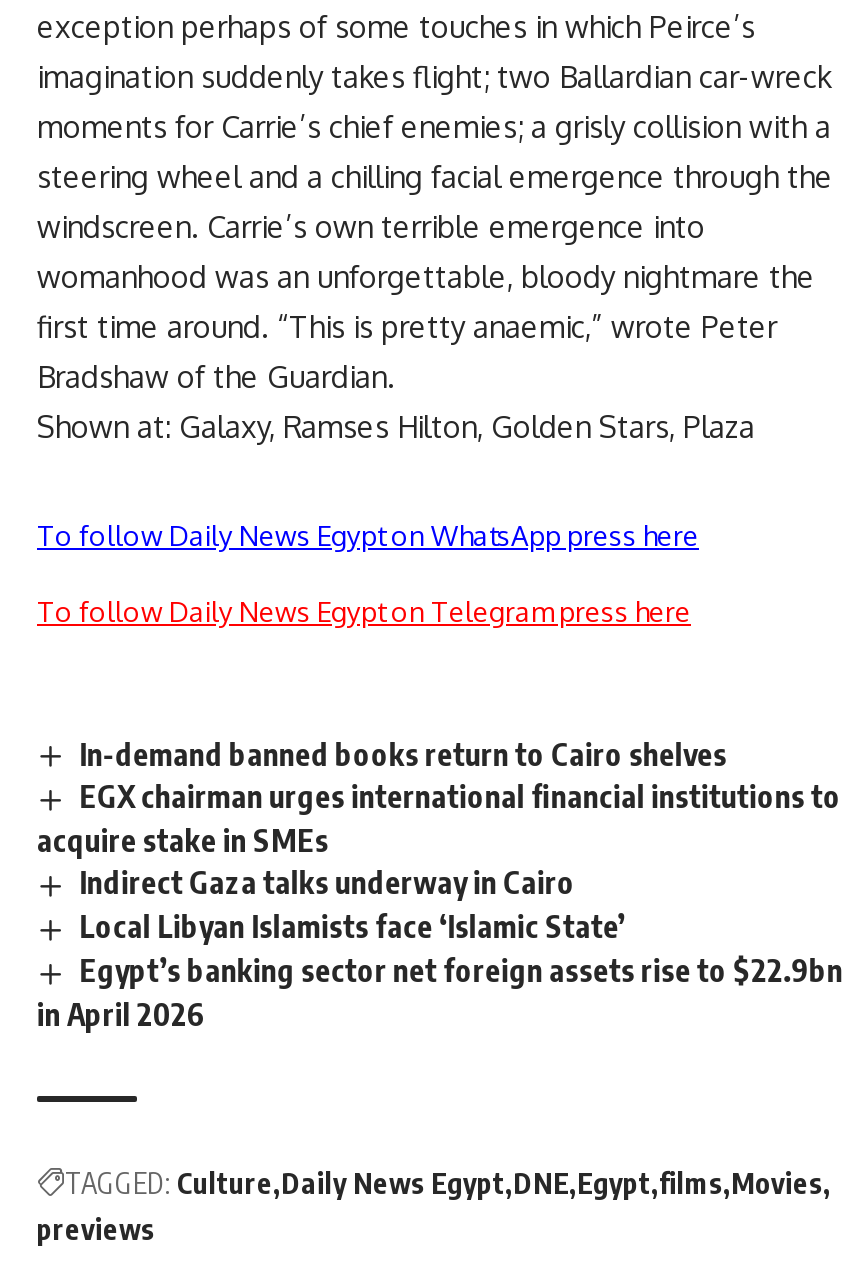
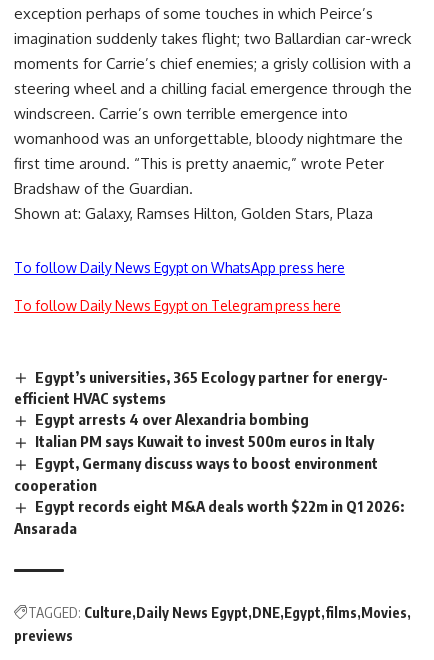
[37,735,843,1032] In-demand banned books return to Cairo shelves | EGX chairman urges international financial institutions to | acquire stake in SMEs | Indirect Gaza talks underway in Cairo | Local Libyan Islamists face ‘Islamic State’ | Egypt’s banking sector net foreign assets rise to $22.9bn | in April 2026 -> [14,367,404,537] Egypt’s universities, 365 Ecology partner for energy- | efficient HVAC systems | Egypt arrests 4 over Alexandria bombing | Italian PM says Kuwait to invest 500m euros in Italy | Egypt, Germany discuss ways to boost environment | cooperation | Egypt records eight M&A deals worth $22m in Q1 2026: | Ansarada

